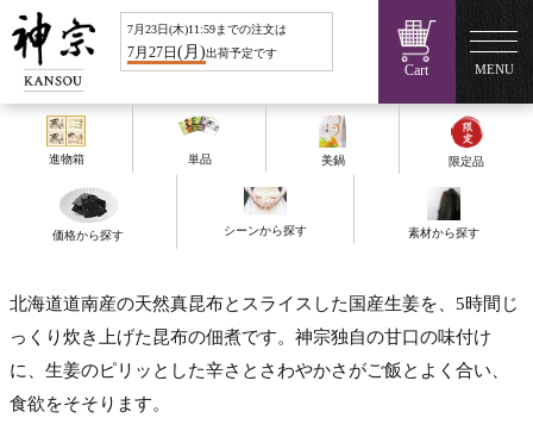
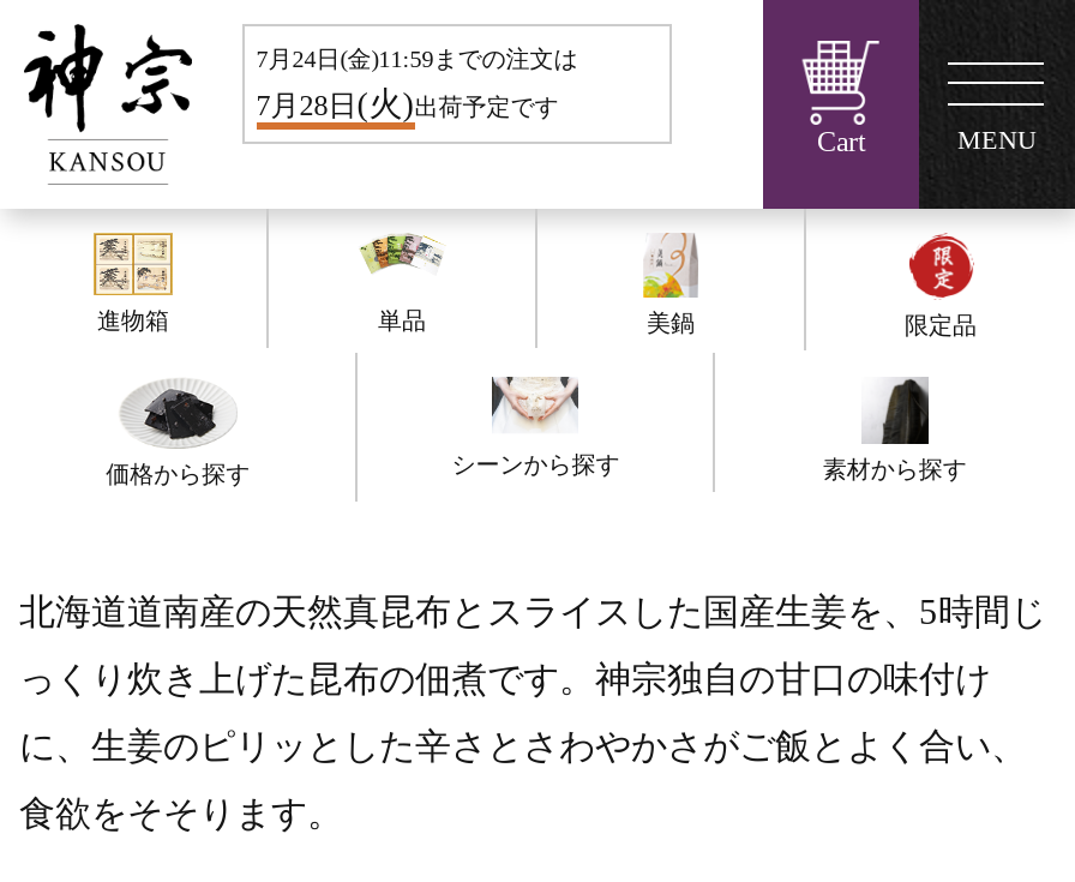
[127,23,286,36] 7月23日(木)11:59までの注文は -> [256,46,578,72] 7月24日(金)11:59までの注文は
[127,43,277,61] 7月27日(月)出荷予定です -> [256,86,559,122] 7月28日(火)出荷予定です

